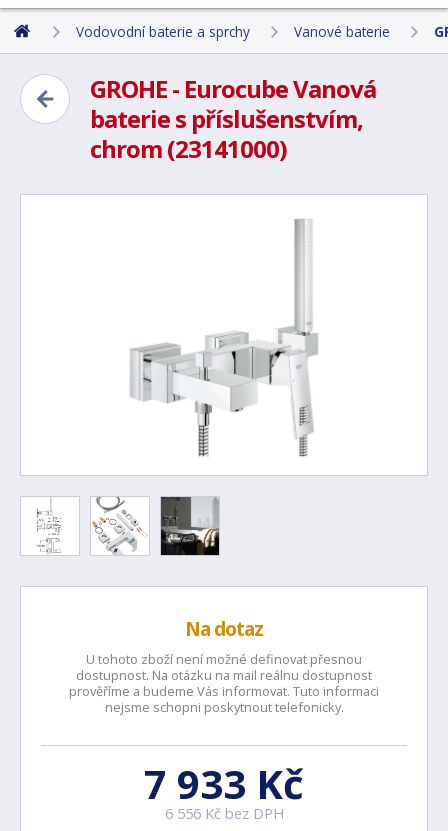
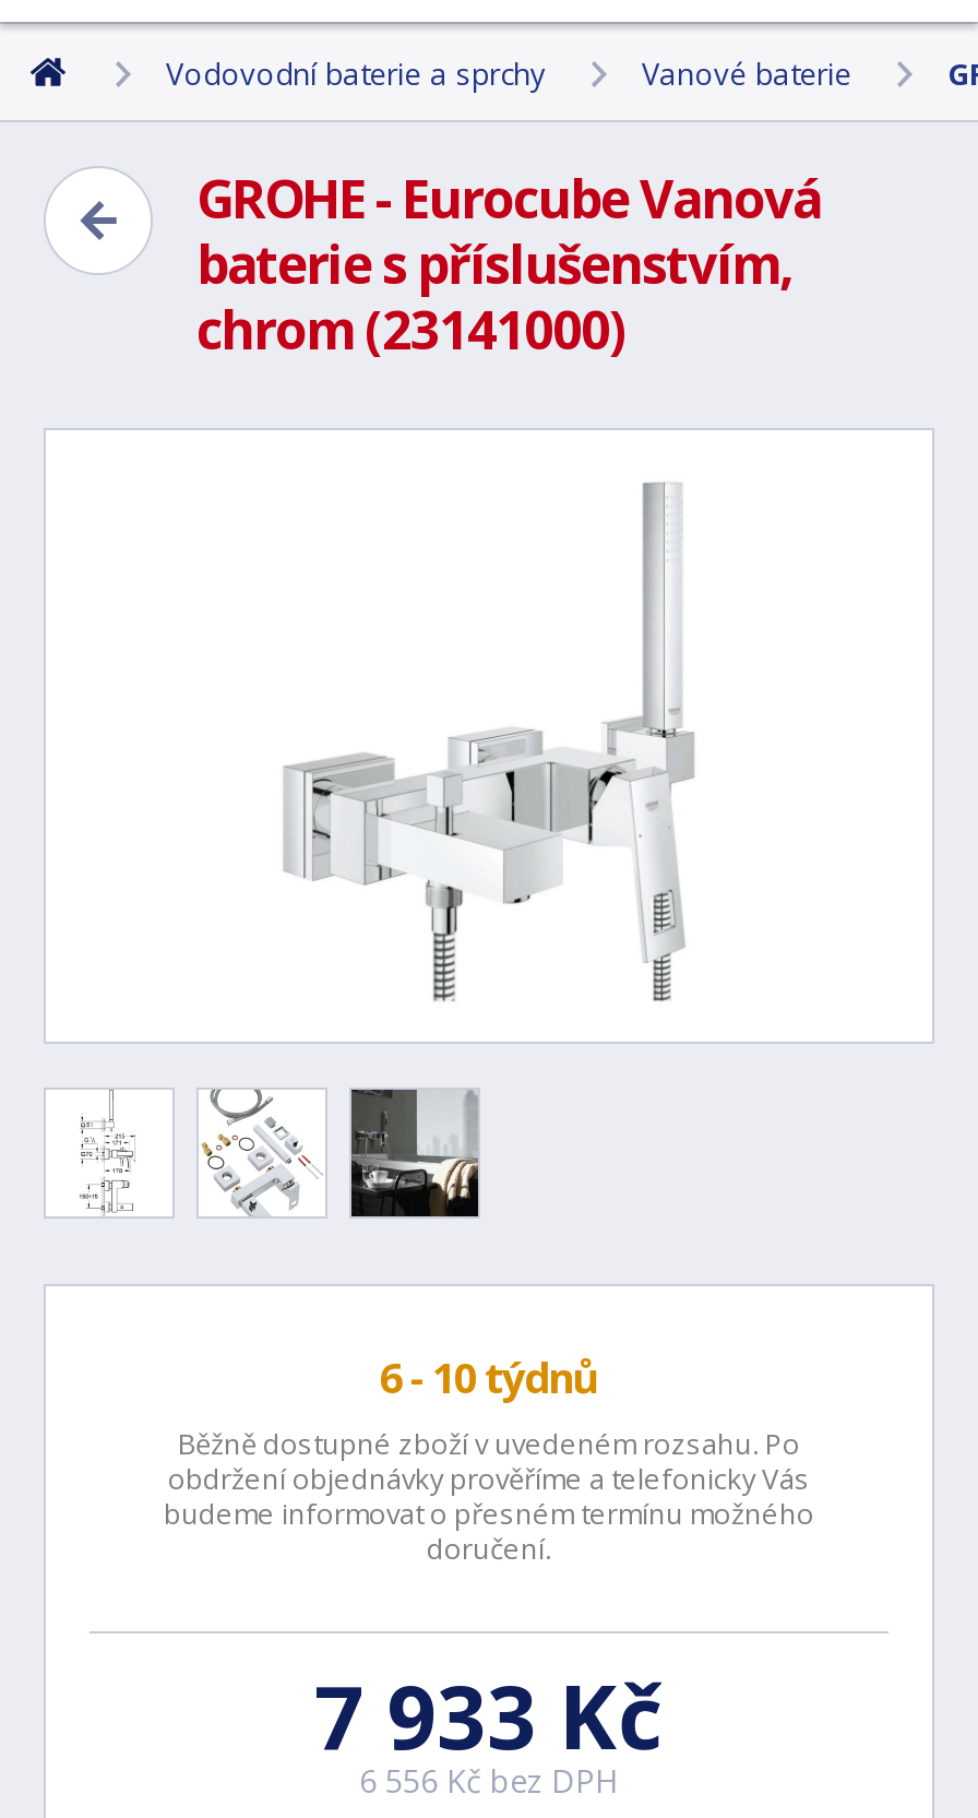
[69,615,379,716] Na dotaz | U tohoto zboží není možné definovat přesnou | dostupnost. Na otázku na mail reálnu dostupnost | prověříme a budeme Vás informovat. Tuto informaci | nejsme schopni poskytnout telefonicky. -> [164,1347,814,1568] 6 - 10 týdnů | Běžně dostupné zboží v uvedeném rozsahu. Po | obdržení objednávky prověříme a telefonicky Vás | budeme informovat o přesném termínu možného | doručení.

